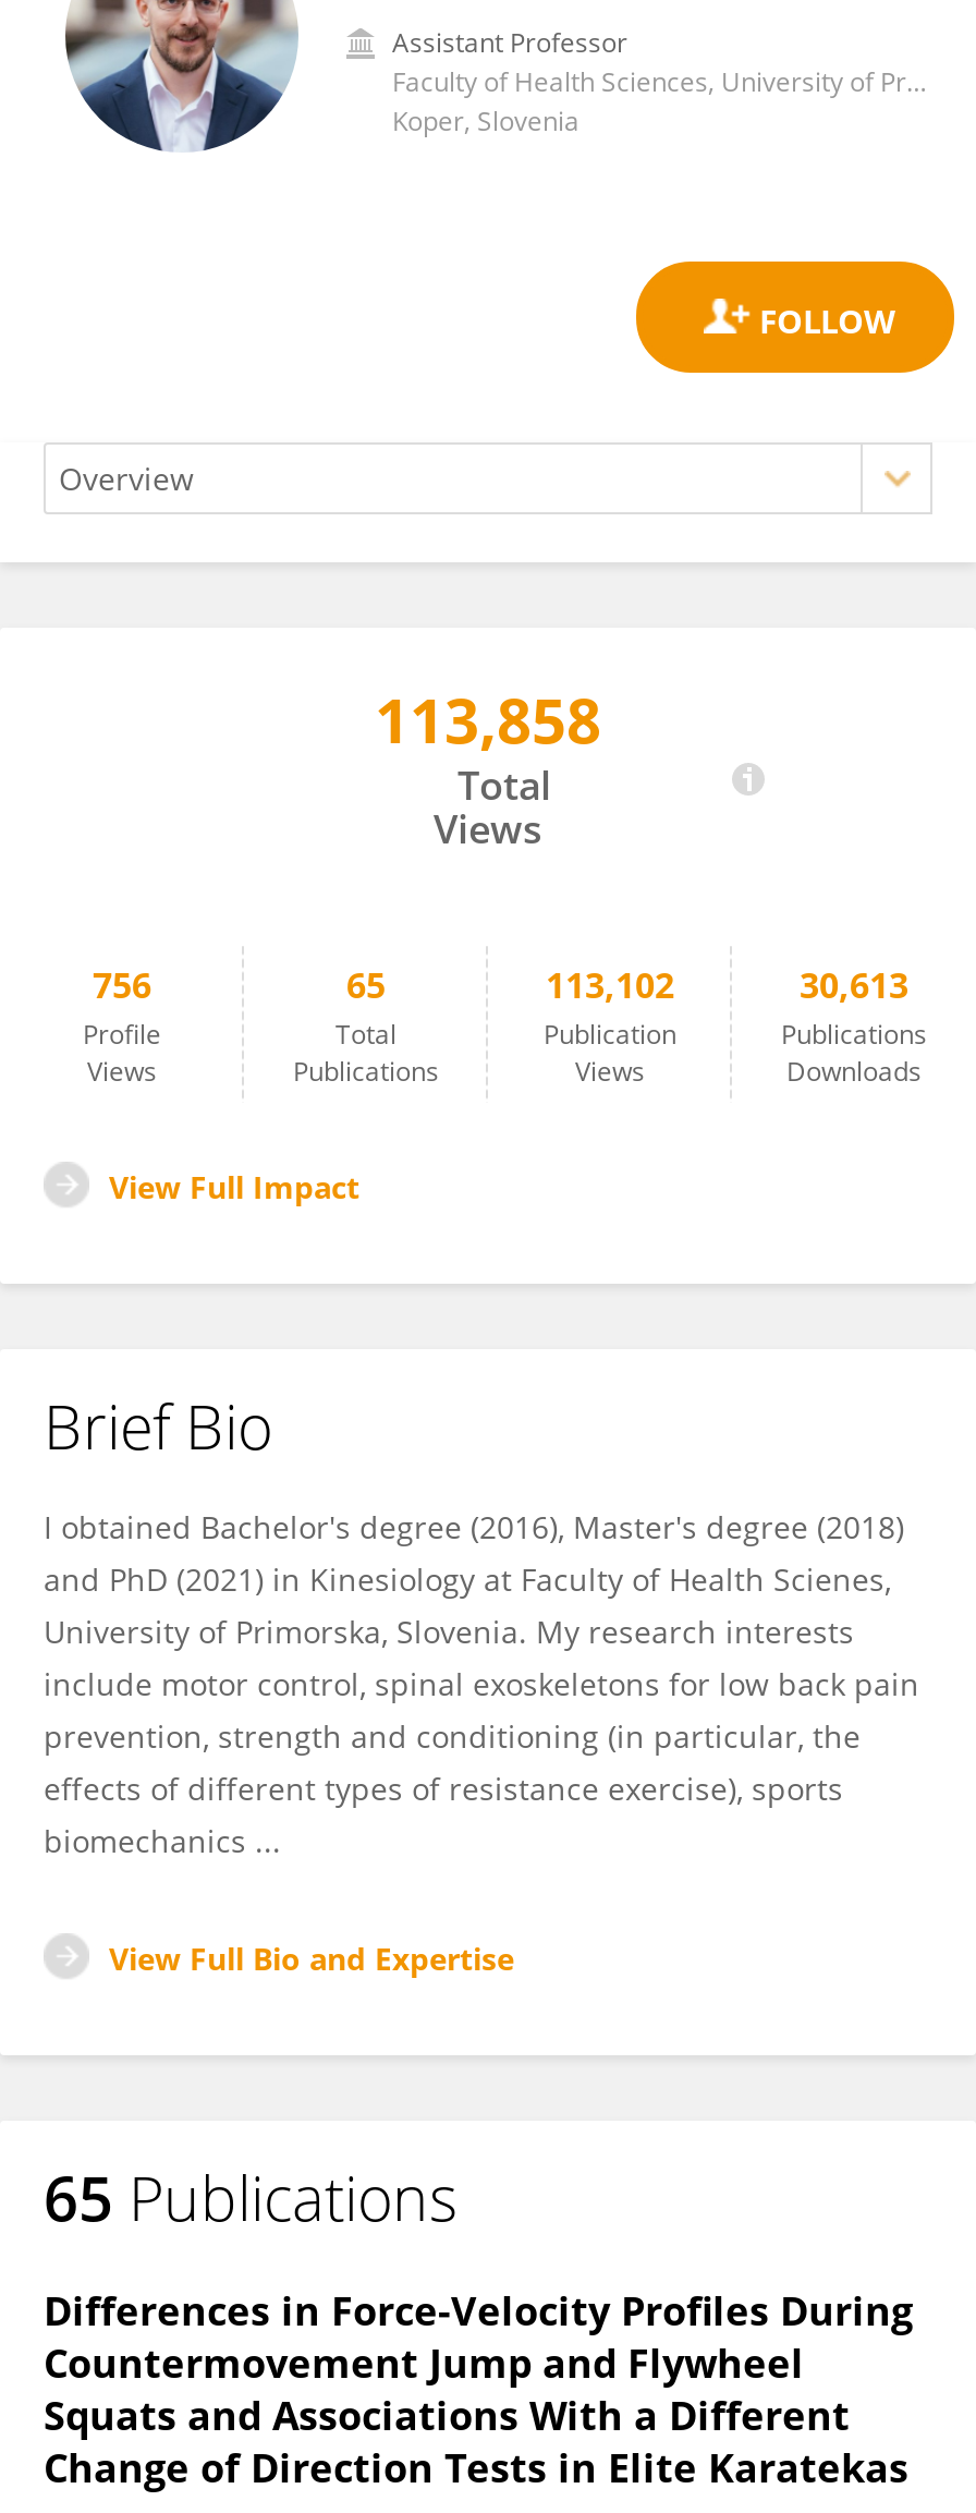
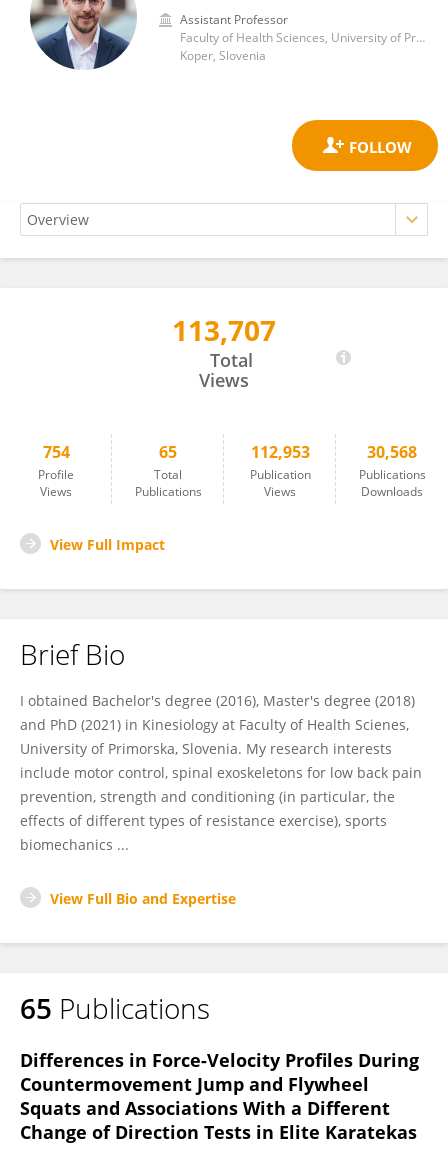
[375,678,601,761] 113,858 -> [172,311,276,349] 113,707
[93,961,151,1009] 756 -> [42,441,69,463] 754
[546,961,674,1009] 113,102 -> [250,441,309,463] 112,953
[800,961,908,1009] 30,613 -> [367,441,417,463] 30,568

